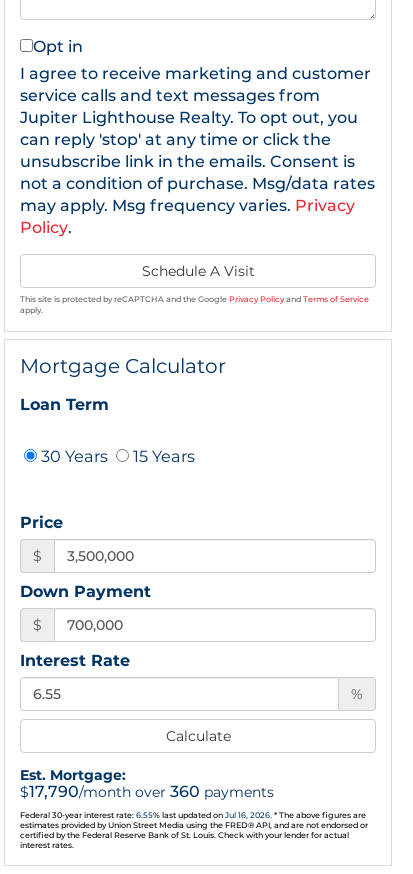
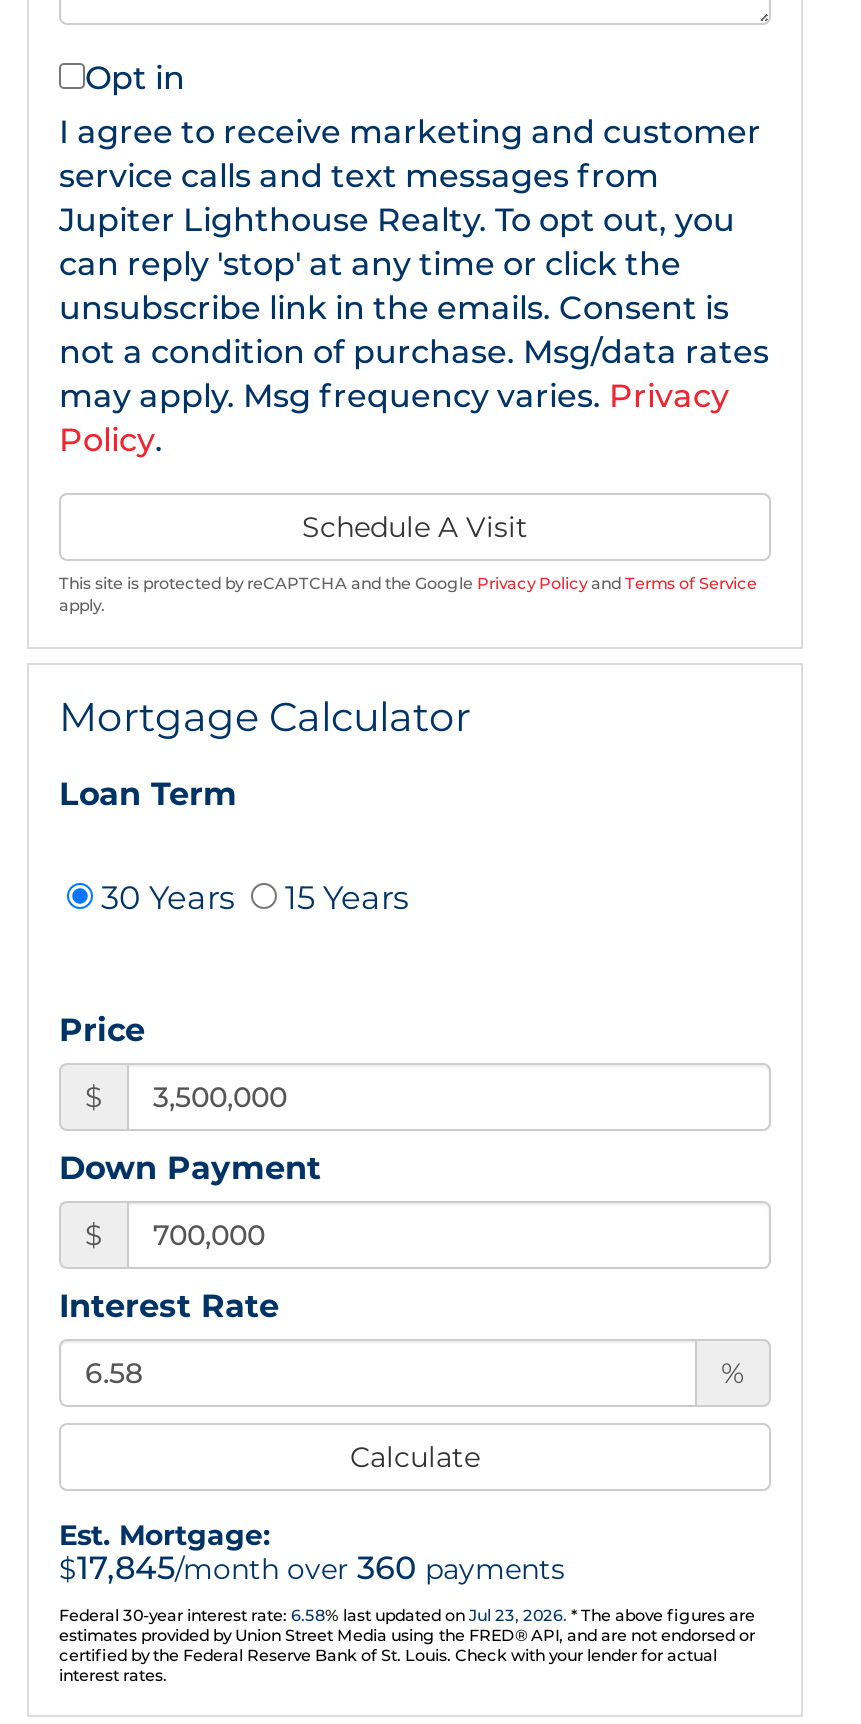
[20,782,274,801] $17,790/month over 360 payments -> [59,1549,565,1587] $17,845/month over 360 payments
[20,810,366,820] Federal 30-year interest rate: 6.55% last updated on Jul 16, 2026. * The above figures are -> [59,1605,755,1625] Federal 30-year interest rate: 6.58% last updated on Jul 23, 2026. * The above figures are

